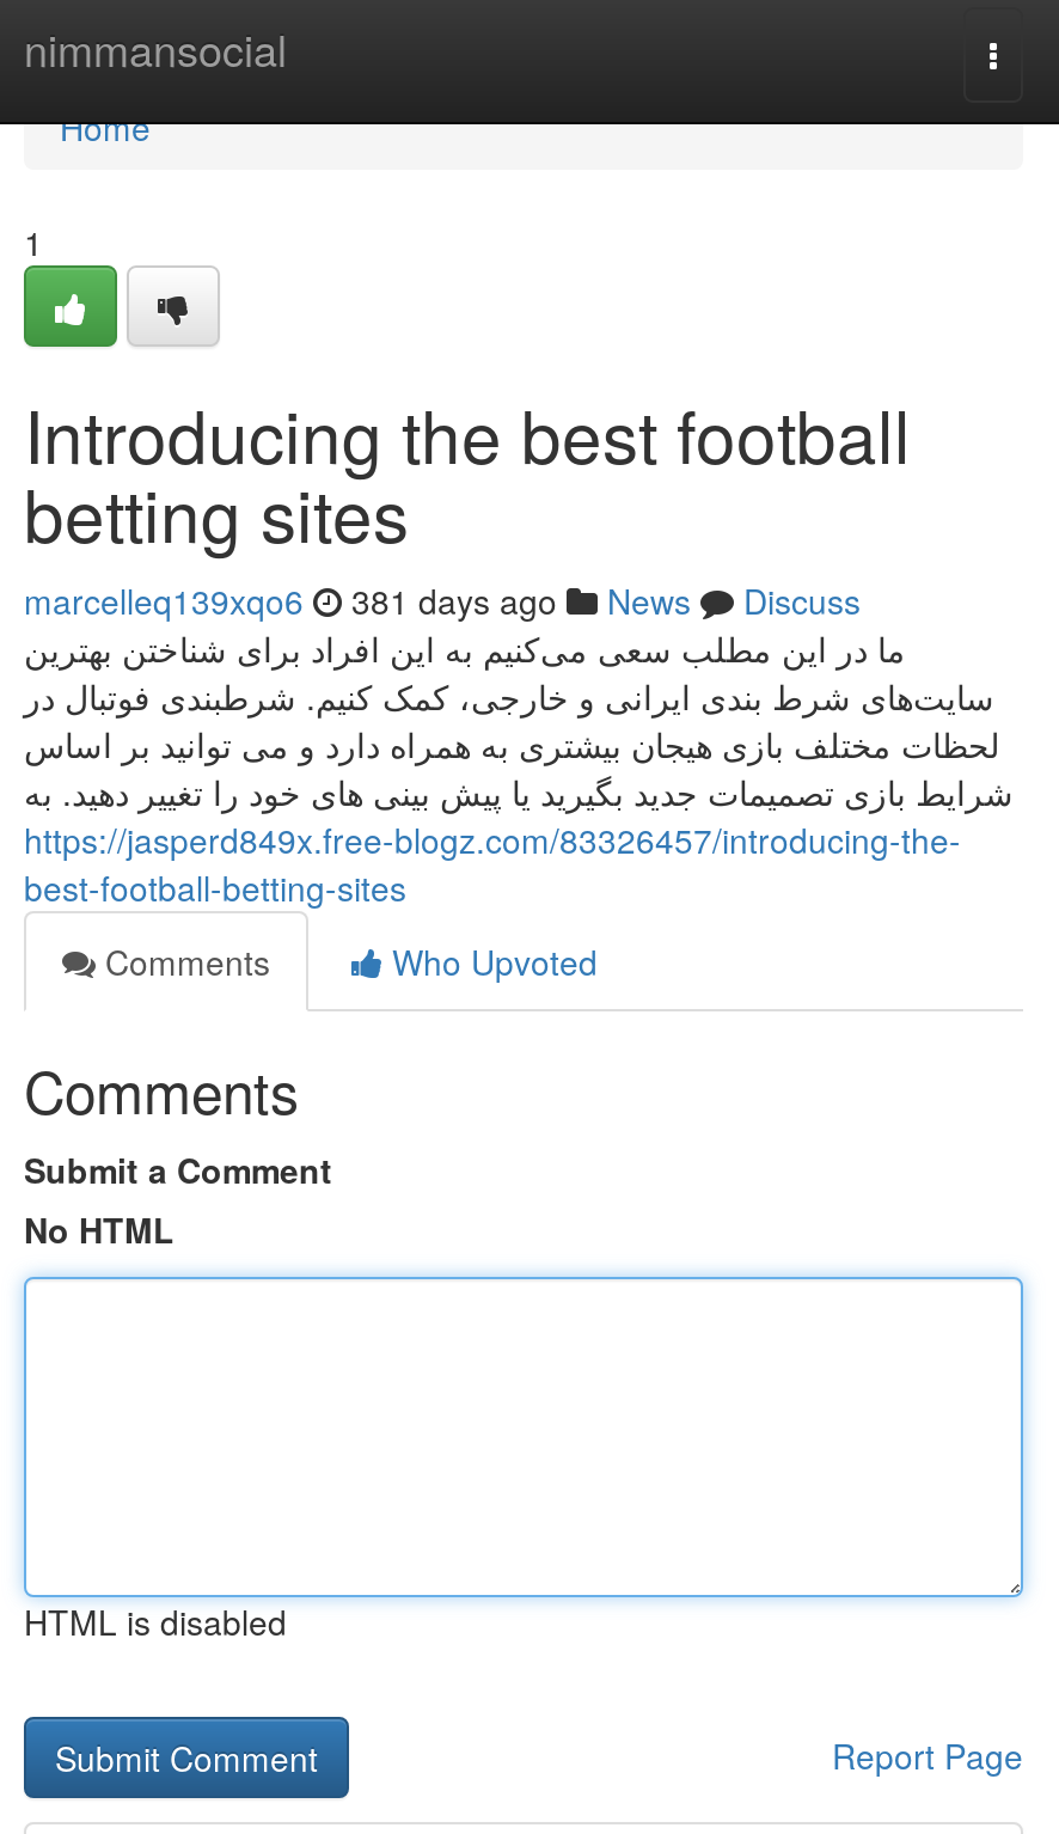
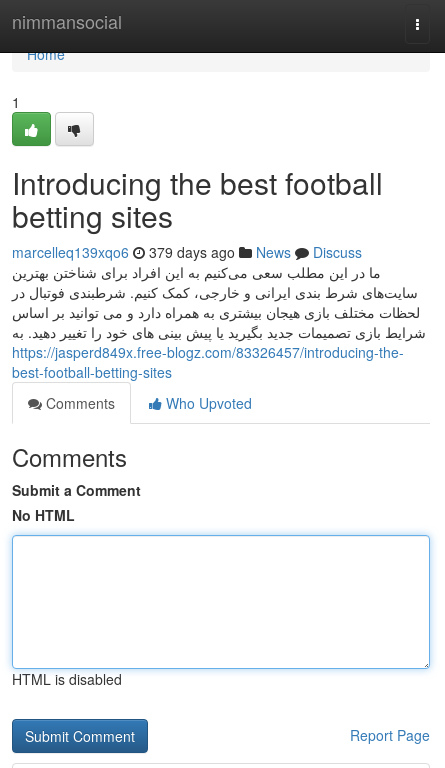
[24,576,861,624] marcelleq139xqo6 381 days ago News Discuss -> [12,242,362,262] marcelleq139xqo6 379 days ago News Discuss

